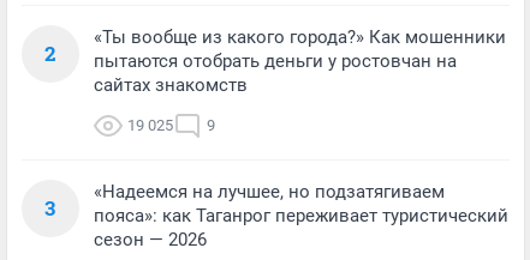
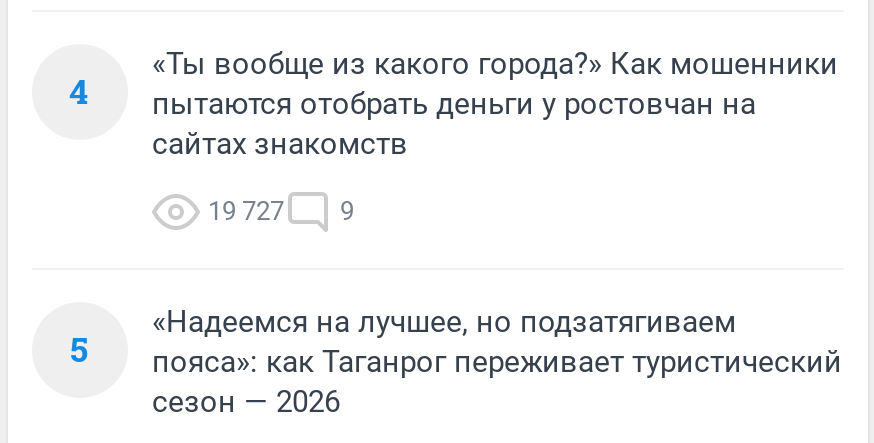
[44,39,457,71] 2 пытаются отобрать деньги у ростовчан на -> [69,67,756,121] 4 пытаются отобрать деньги у ростовчан на
[127,116,215,134] 19 025 9 -> [208,195,354,225] 19 727 9
[44,194,508,226] 3 пояса»: как Таганрог переживает туристический -> [70,325,842,379] 5 пояса»: как Таганрог переживает туристический

